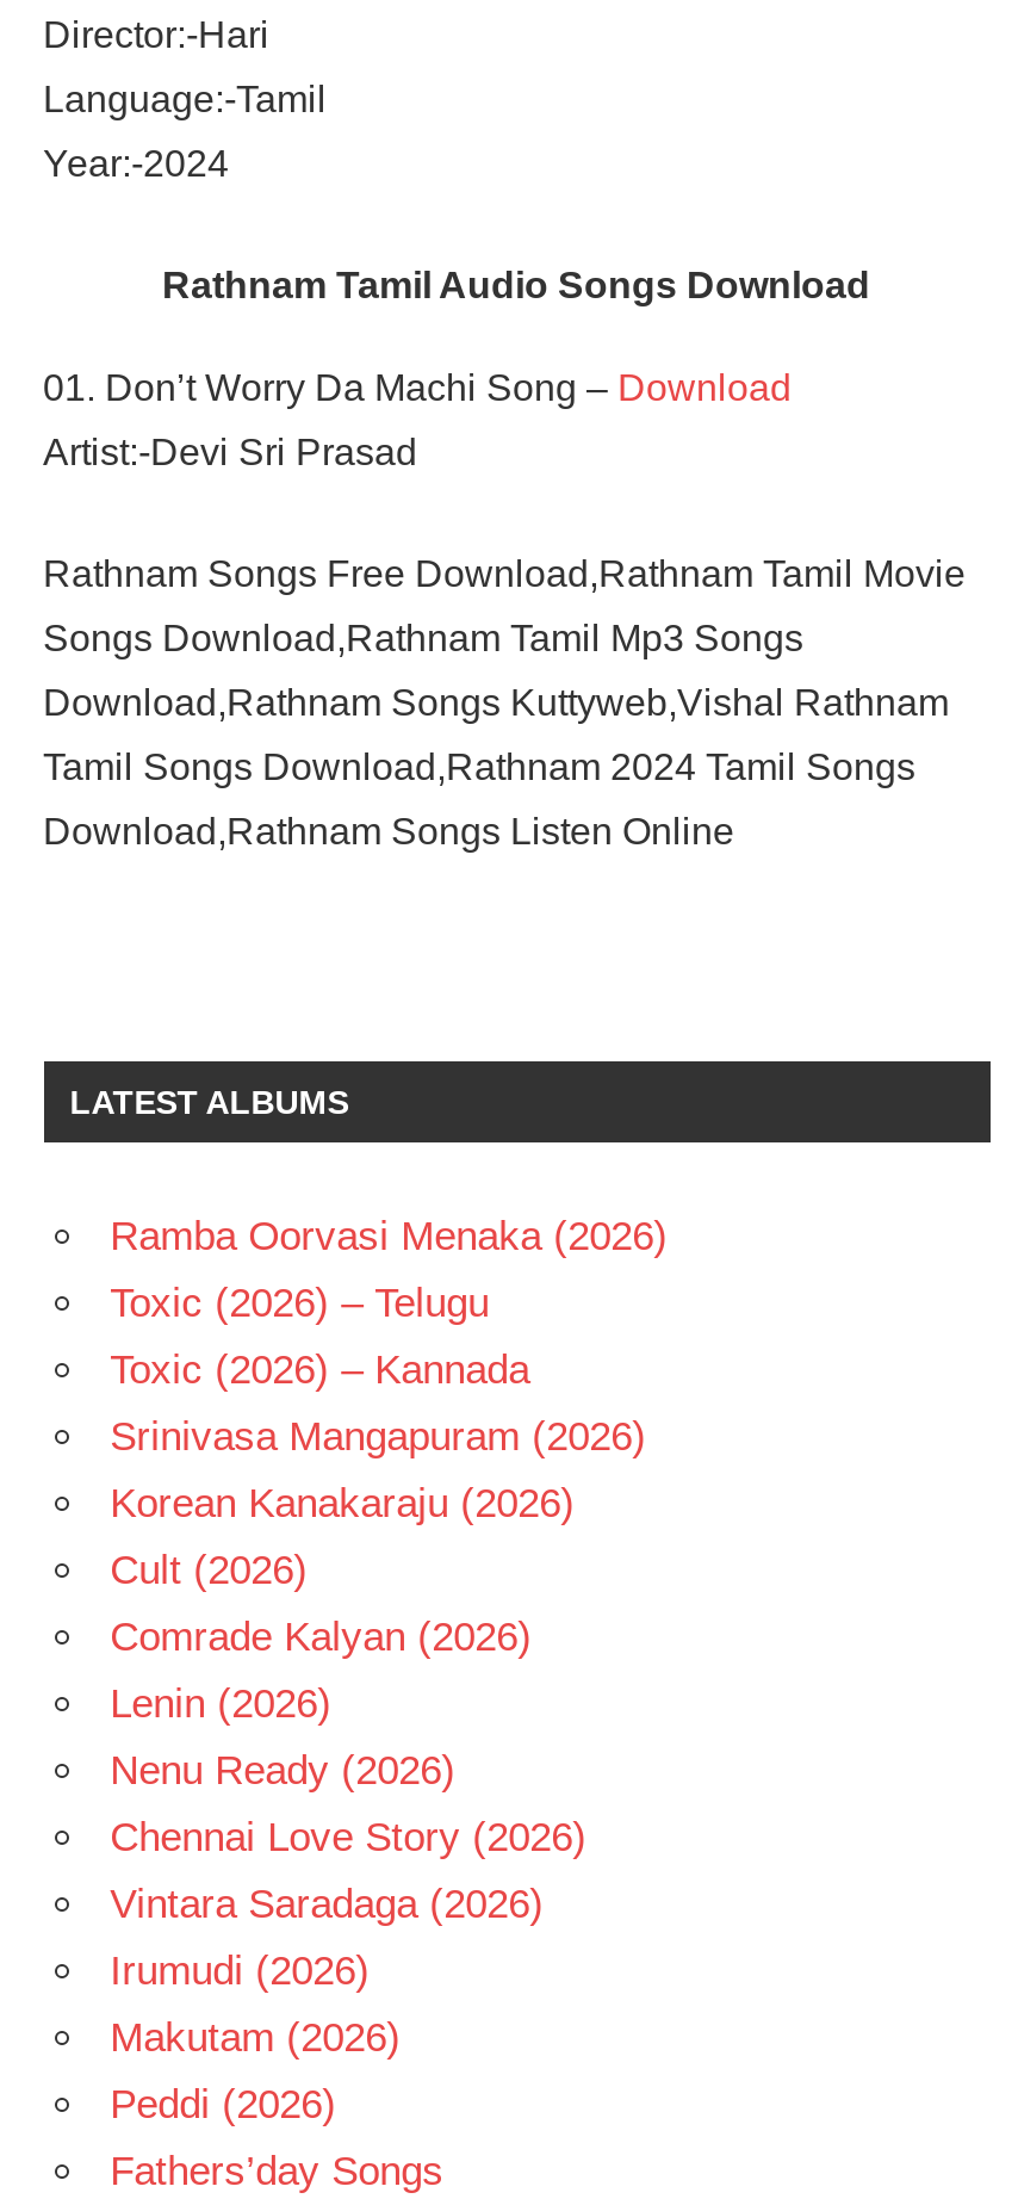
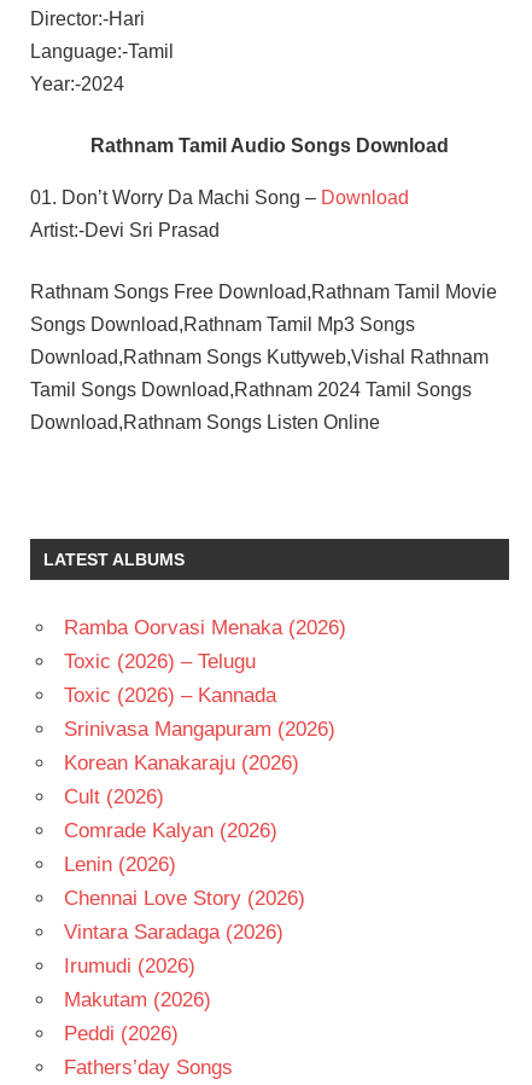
[110,1748,456,1794] Nenu Ready (2026) -> none

